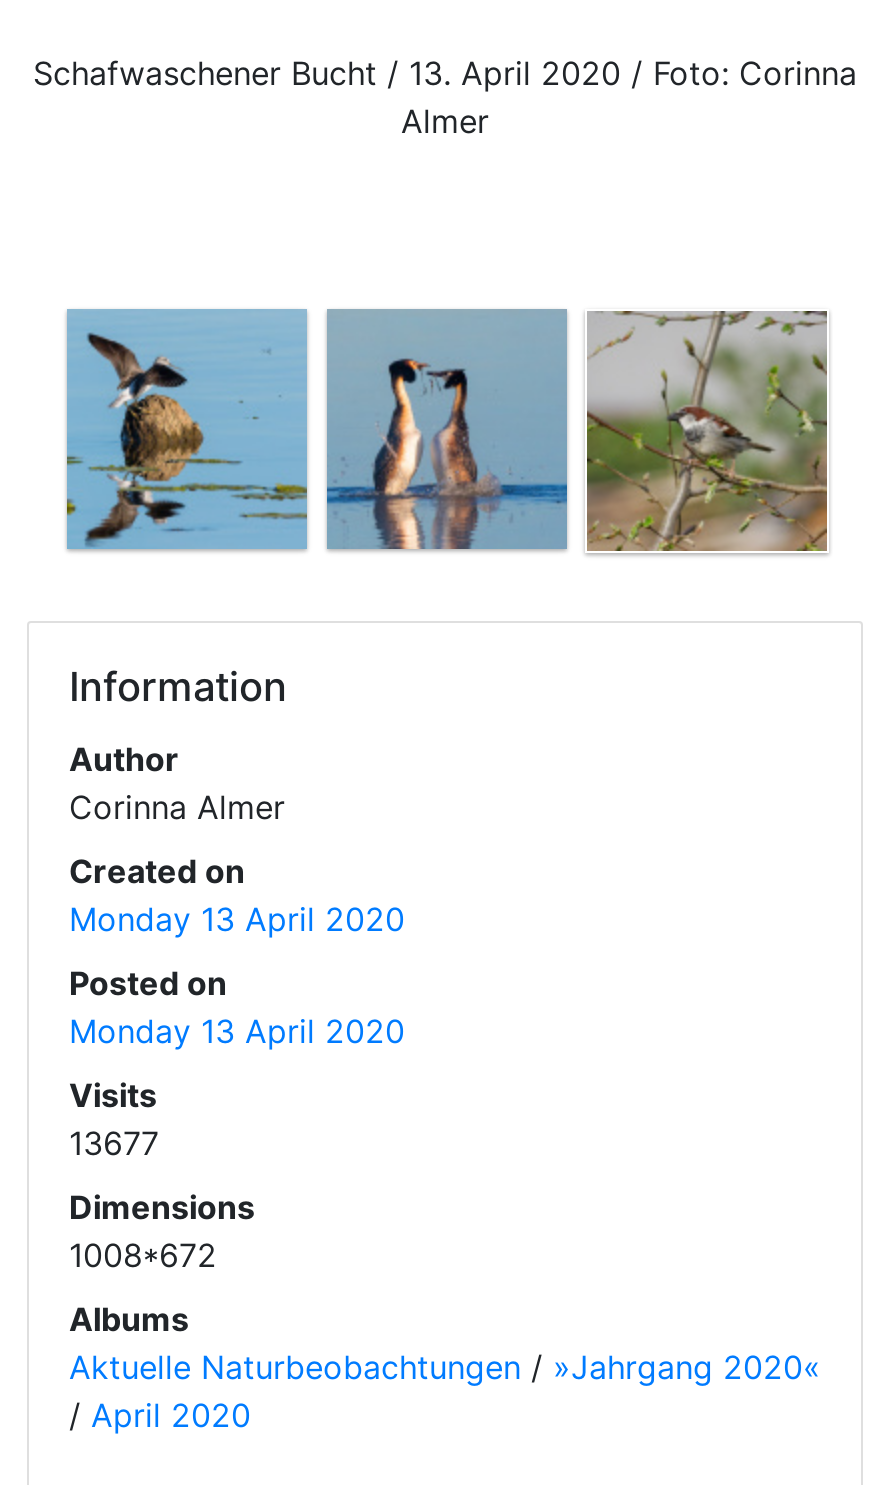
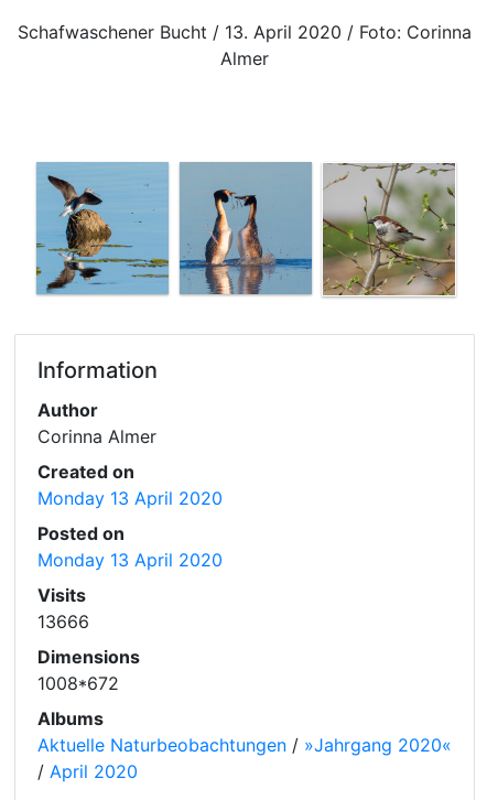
[69,1122,159,1162] 13677 -> [37,610,89,632] 13666

